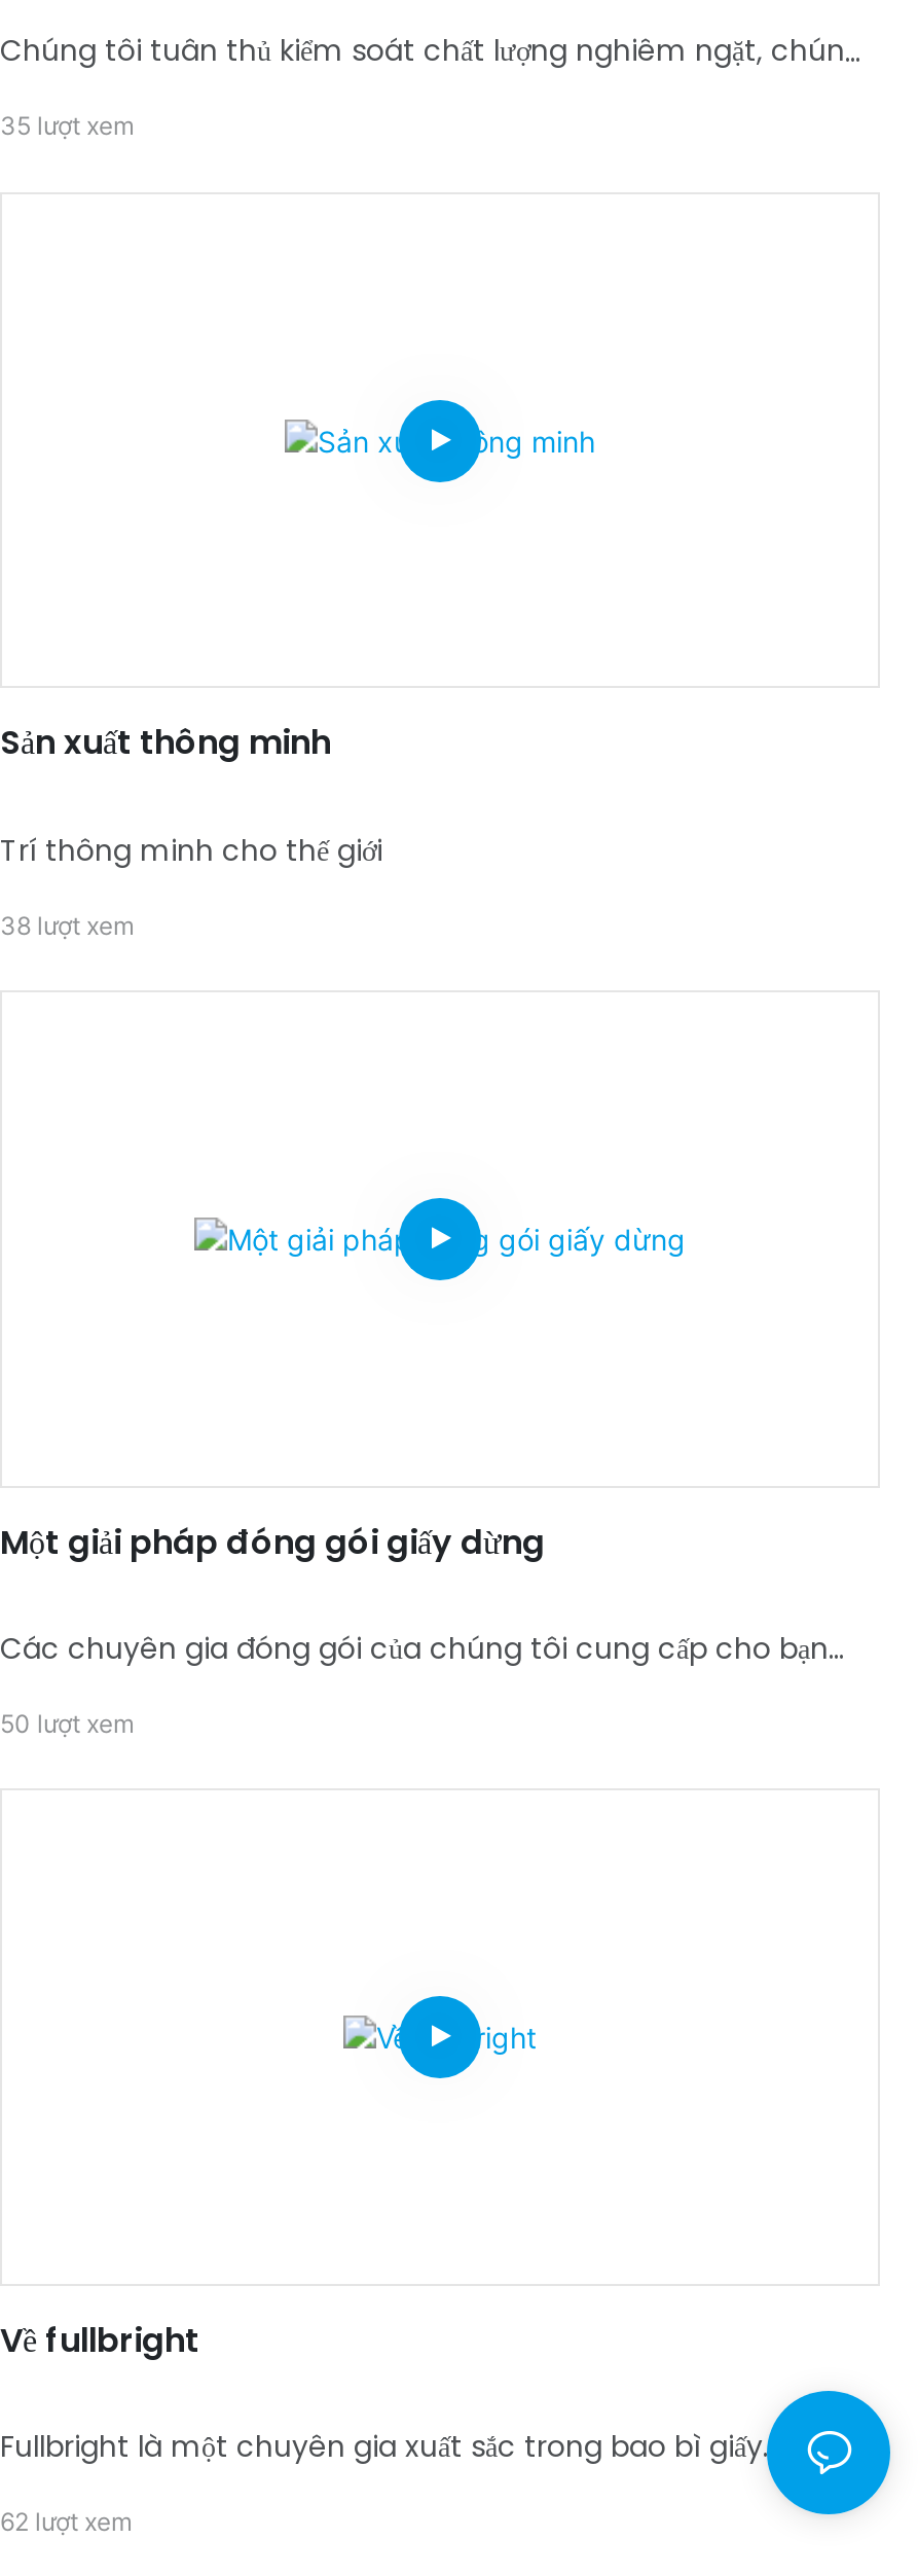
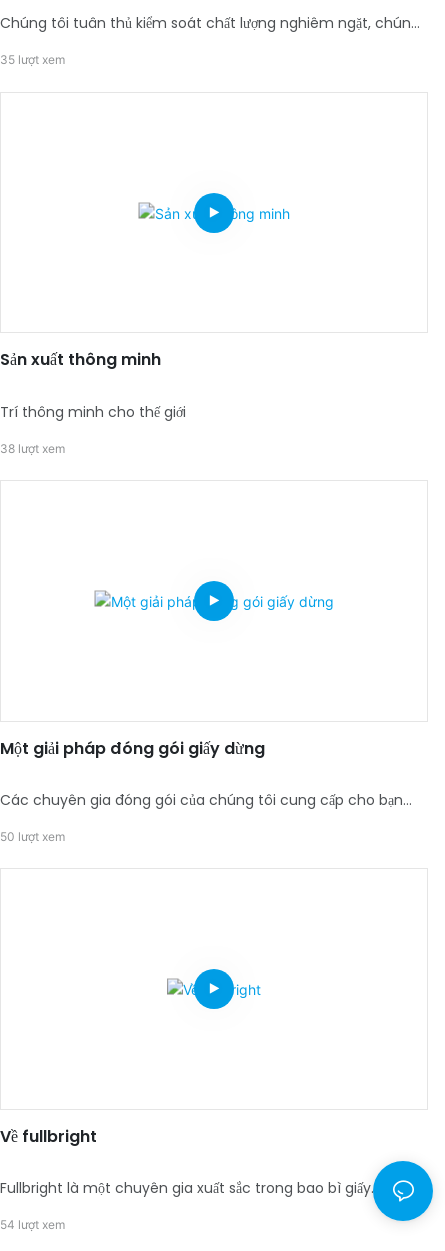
[0,2506,132,2537] 62 lượt xem -> [0,1217,65,1232] 54 lượt xem

